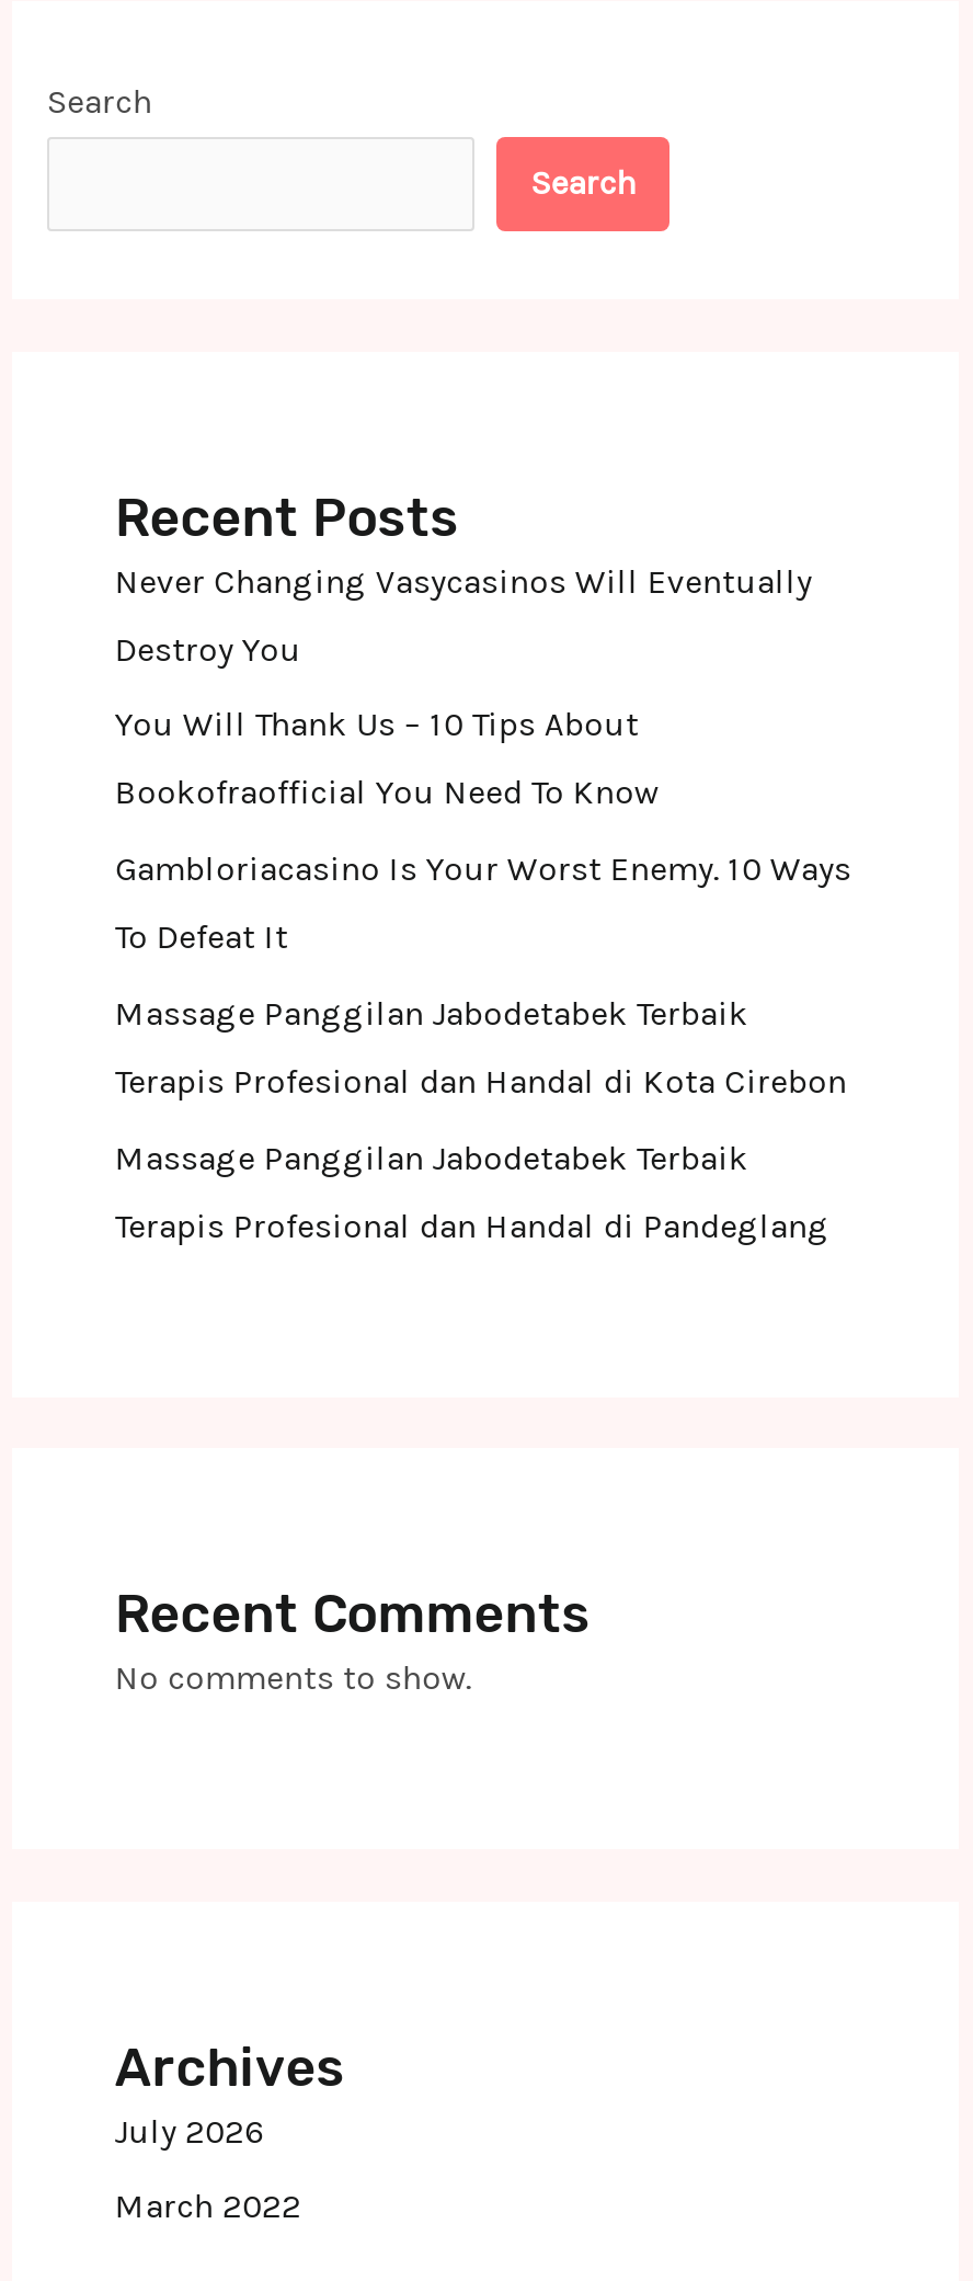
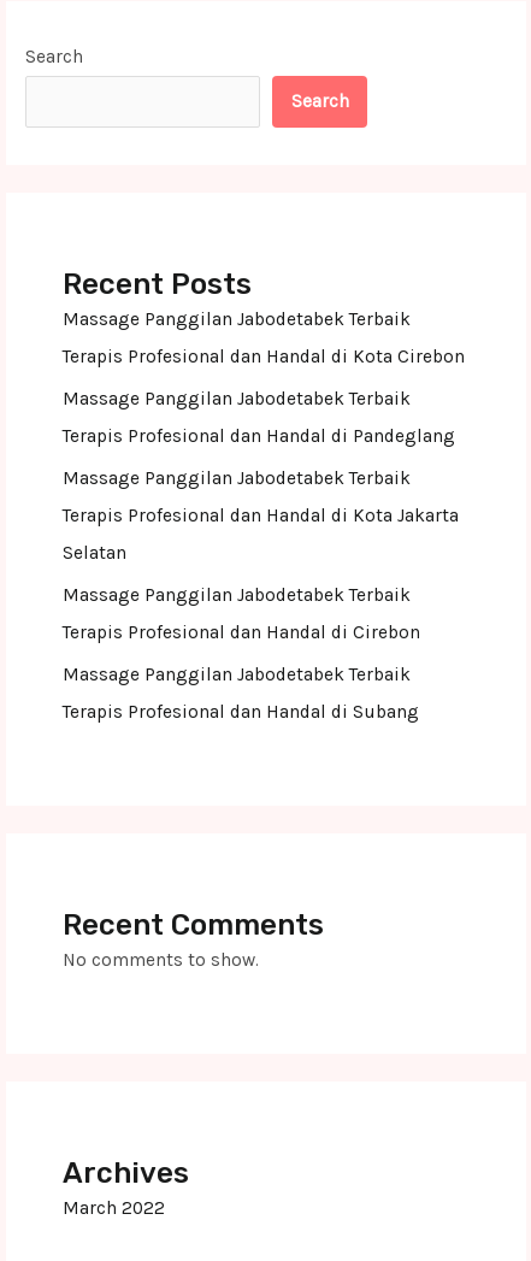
[115,561,851,958] Never Changing Vasycasinos Will Eventually | Destroy You | You Will Thank Us – 10 Tips About | Bookofraofficial You Need To Know | Gambloriacasino Is Your Worst Enemy. 10 Ways | To Defeat It -> none
moved [115,995,847,1246] -> [62,308,465,447]: Massage Panggilan Jabodetabek Terbaik | Terapis Profesional dan Handal di Kota Cirebon | Massage Panggilan Jabodetabek Terbaik | Terapis Profesional dan Handal di Pandeglang
none -> [62,467,459,722] Massage Panggilan Jabodetabek Terbaik | Terapis Profesional dan Handal di Kota Jakarta | Selatan | Massage Panggilan Jabodetabek Terbaik | Terapis Profesional dan Handal di Cirebon | Massage Panggilan Jabodetabek Terbaik | Terapis Profesional dan Handal di Subang
moved [115,1585,590,2098] -> [62,908,324,1190]: Recent Comments | No comments to show. | Archives
[115,2111,264,2151] July 2026 -> none

